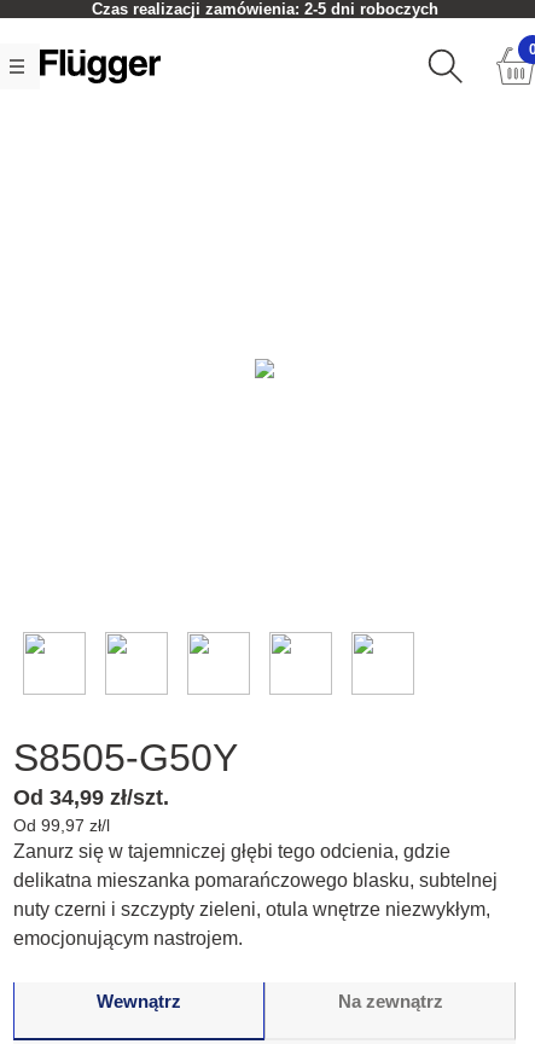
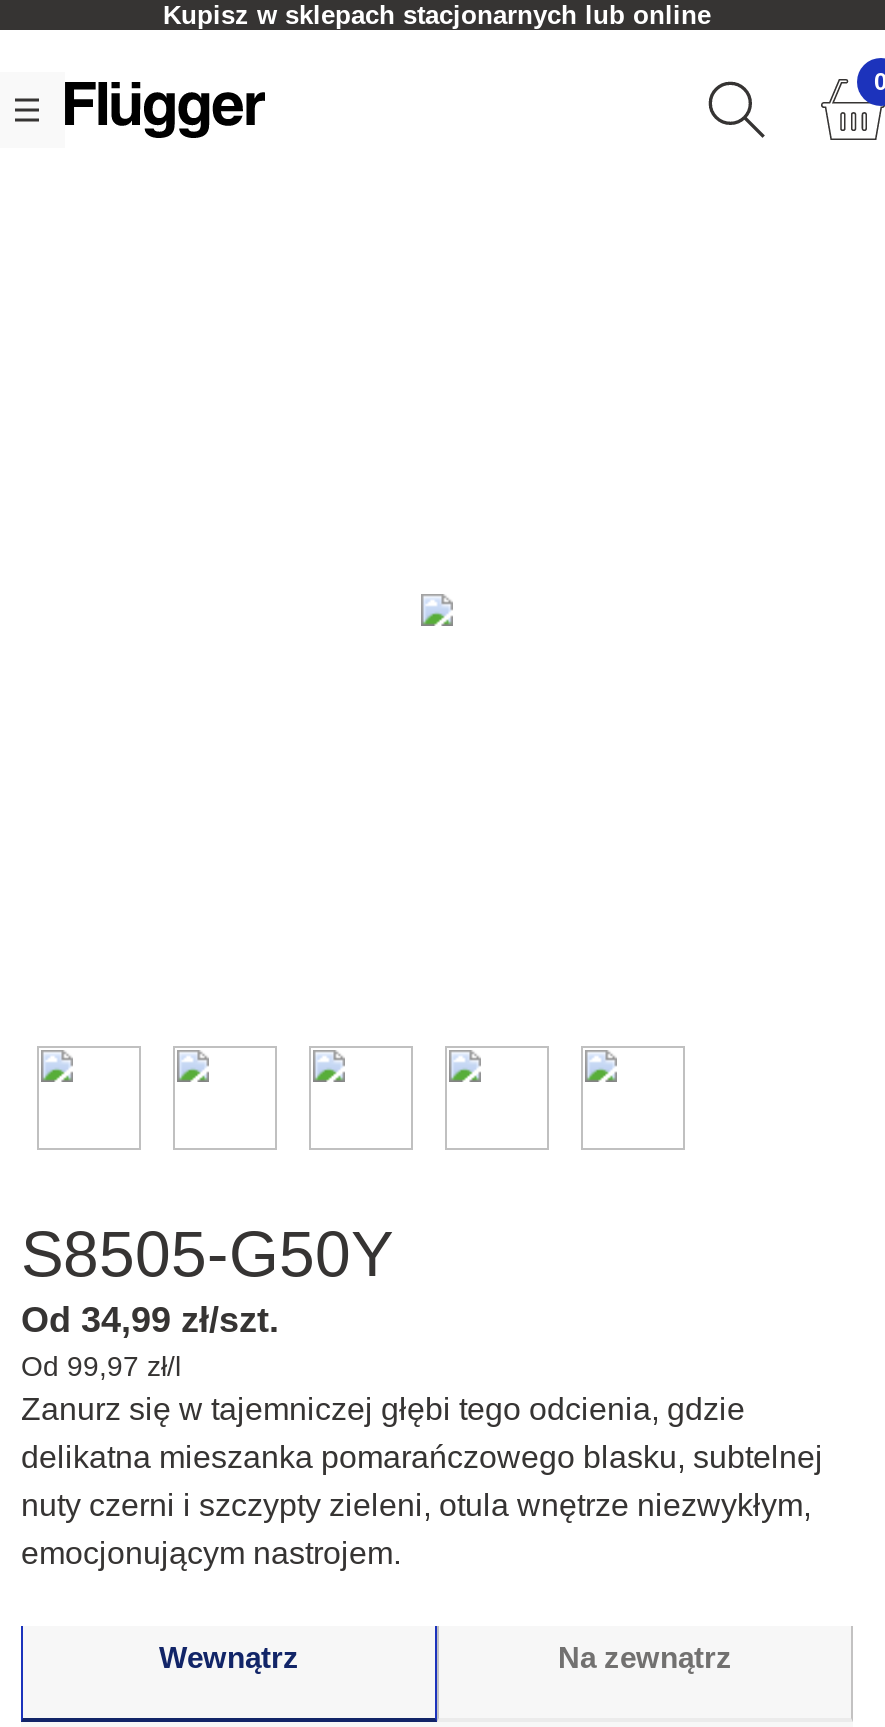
[91,0,438,18] Czas realizacji zamówienia: 2-5 dni roboczych -> [163,0,711,30] Kupisz w sklepach stacjonarnych lub online

